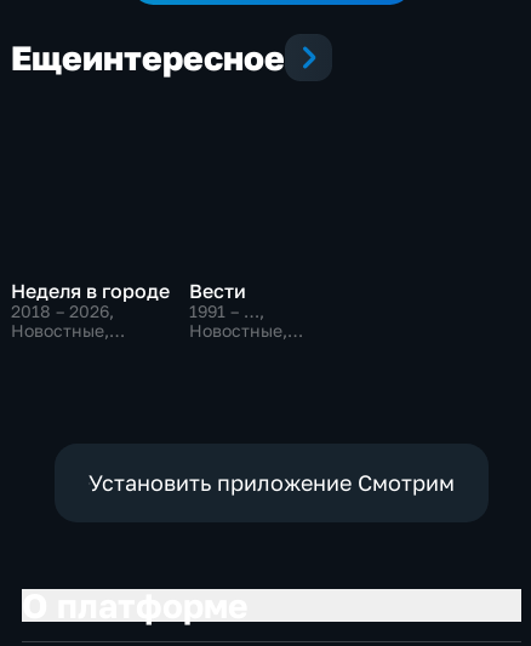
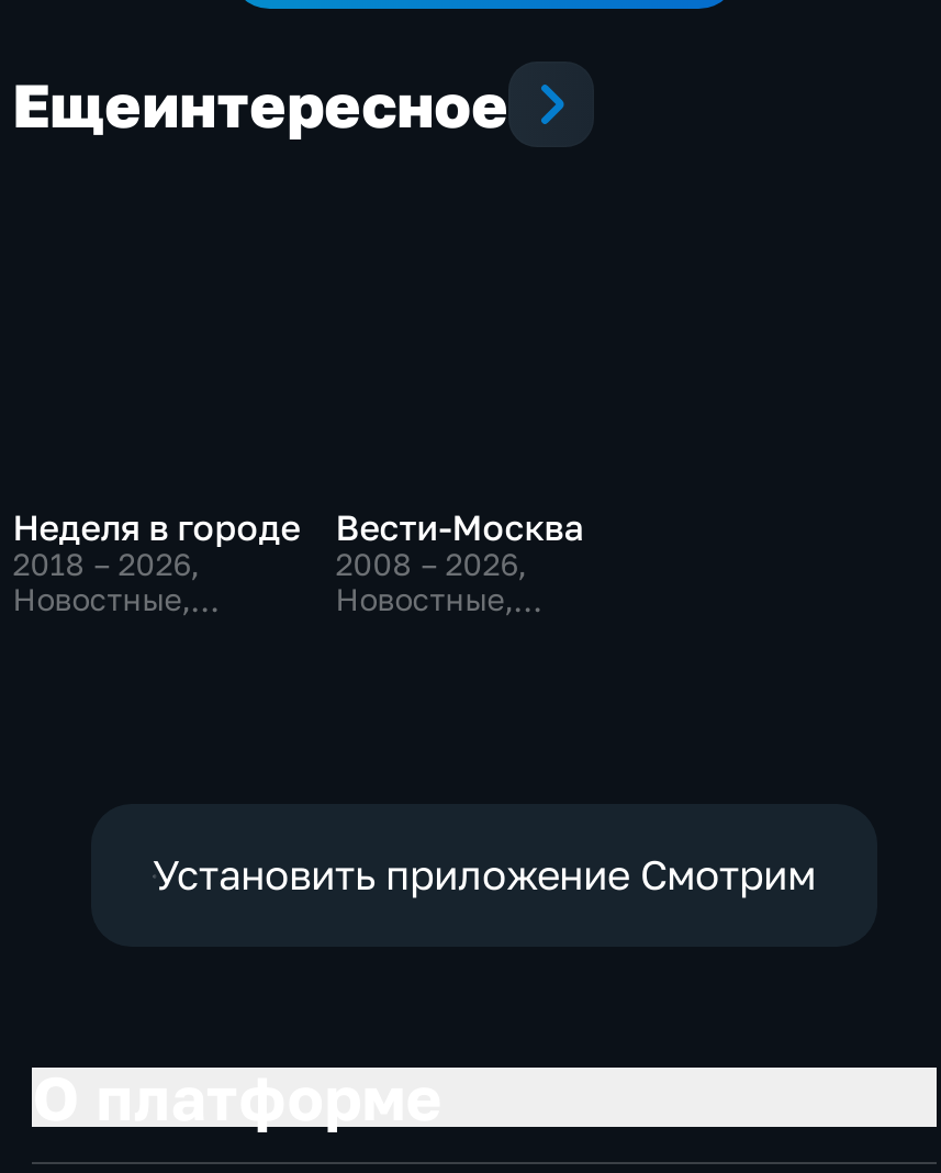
[189,279,265,322] Вести | 1991 – …, -> [335,506,583,583] Вести-Москва | 2008 – 2026,

